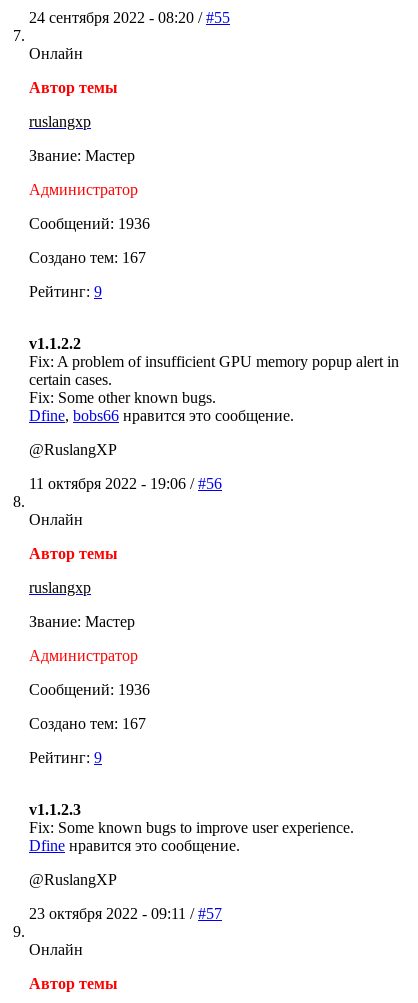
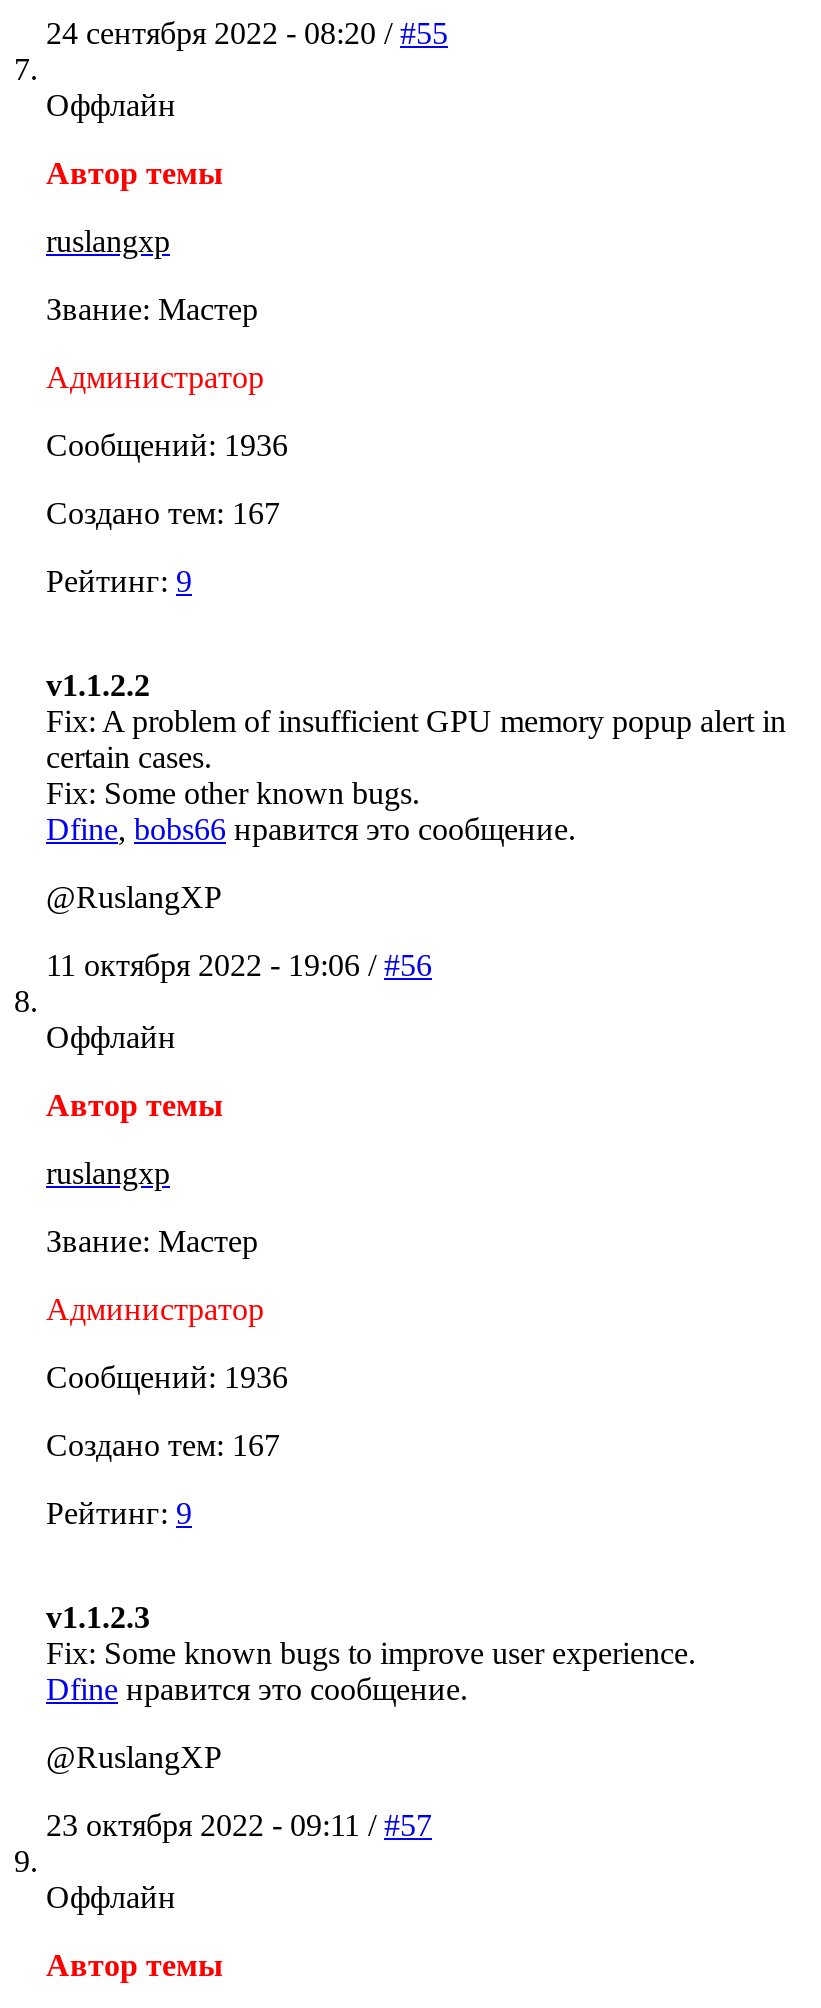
[29,45,83,62] Онлайн -> [46,89,176,123] Оффлайн
[29,511,83,528] Онлайн -> [46,1021,176,1055] Оффлайн
[29,941,83,958] Онлайн -> [46,1881,176,1915] Оффлайн

